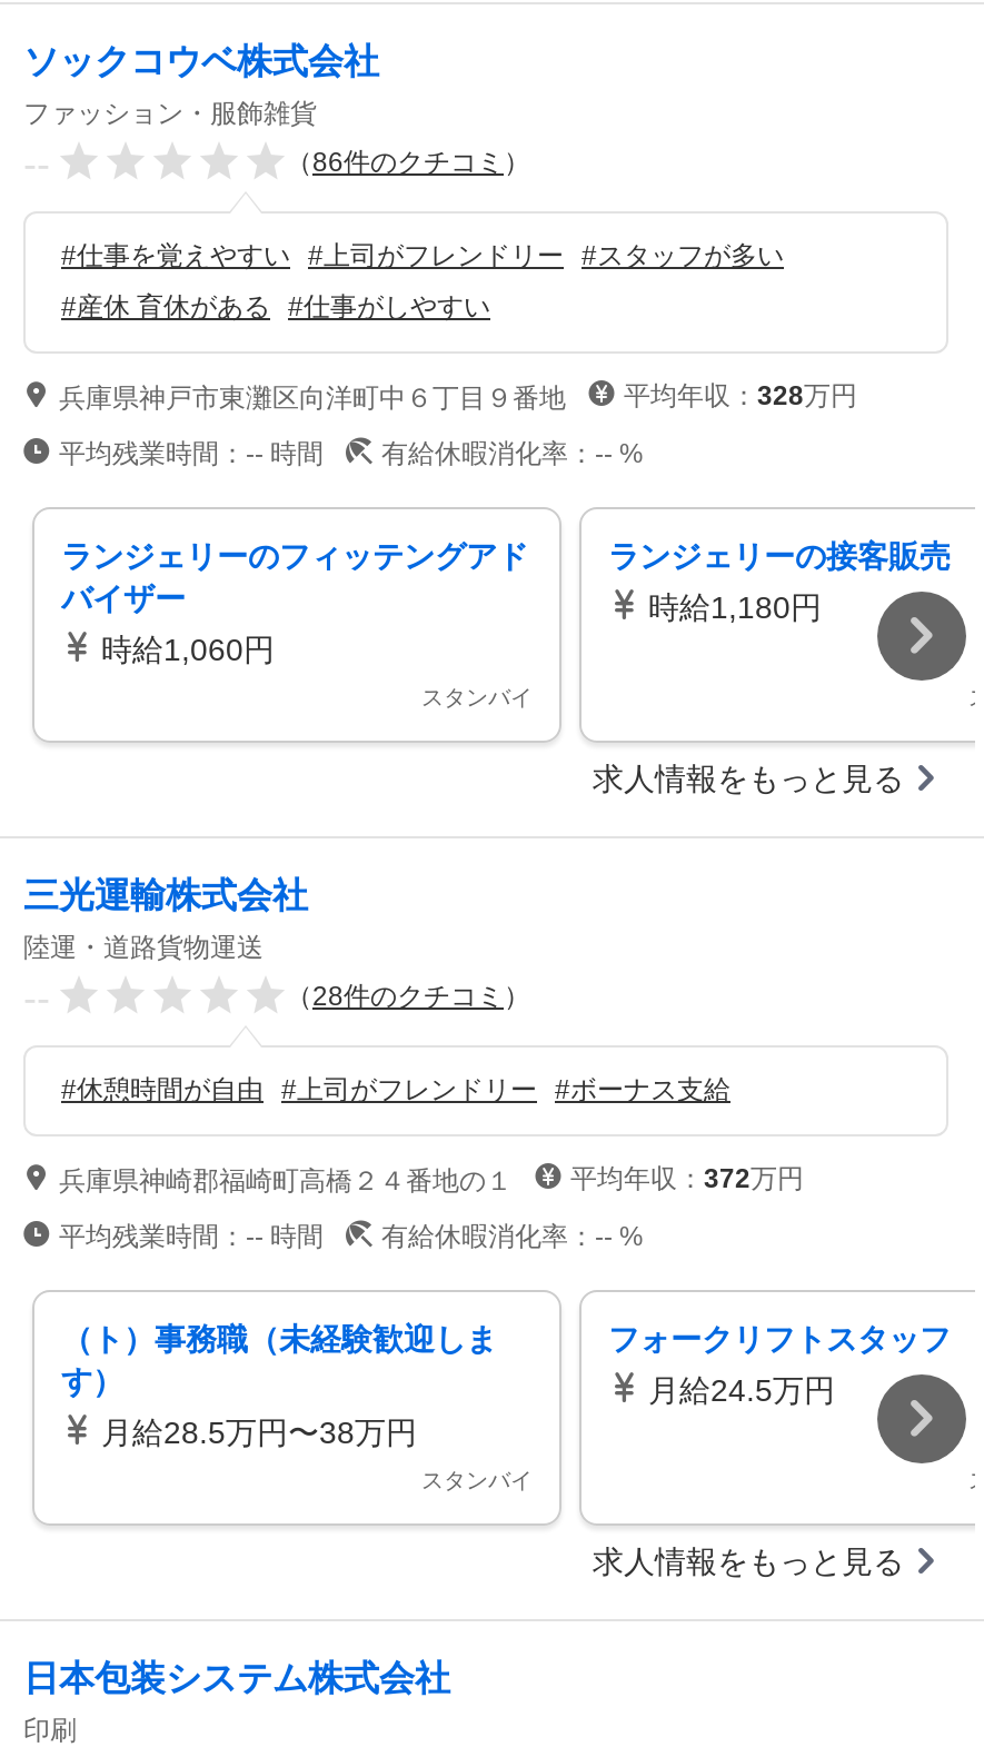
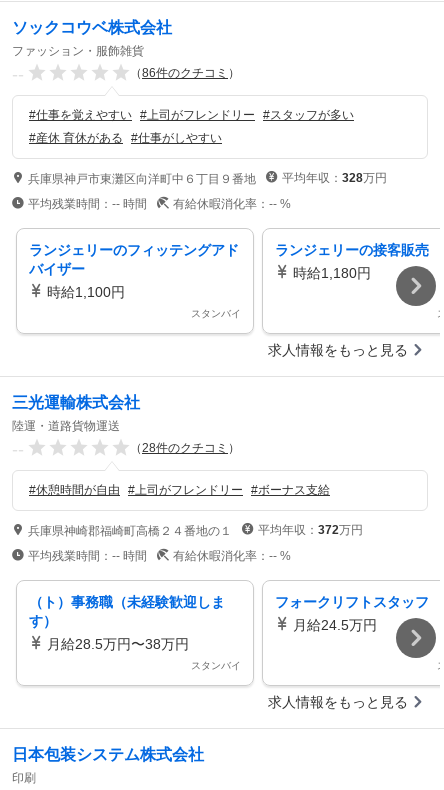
[101,632,275,667] 時給1,060円 -> [47,284,125,300] 時給1,100円

